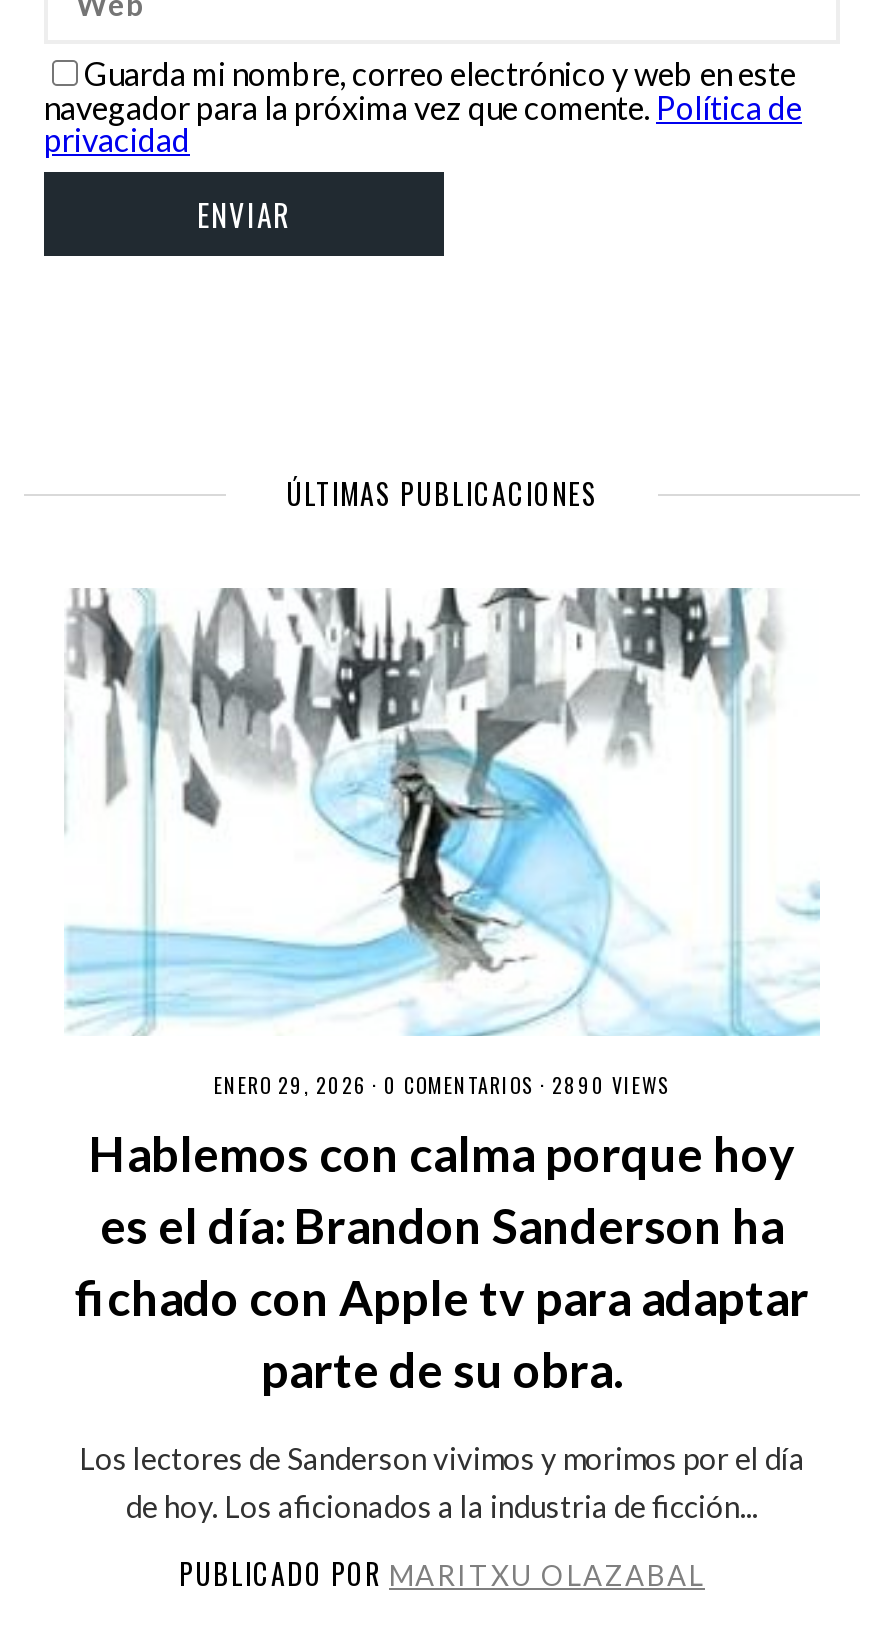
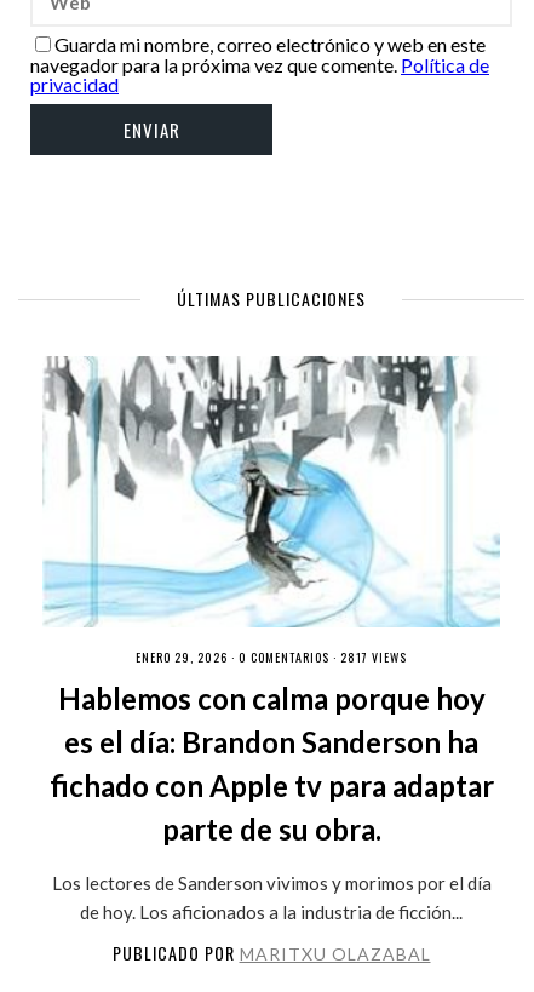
[214,1069,670,1099] ENERO 29, 2026 · 0 COMENTARIOS · 2890 VIEWS -> [136,648,407,666] ENERO 29, 2026 · 0 COMENTARIOS · 2817 VIEWS

